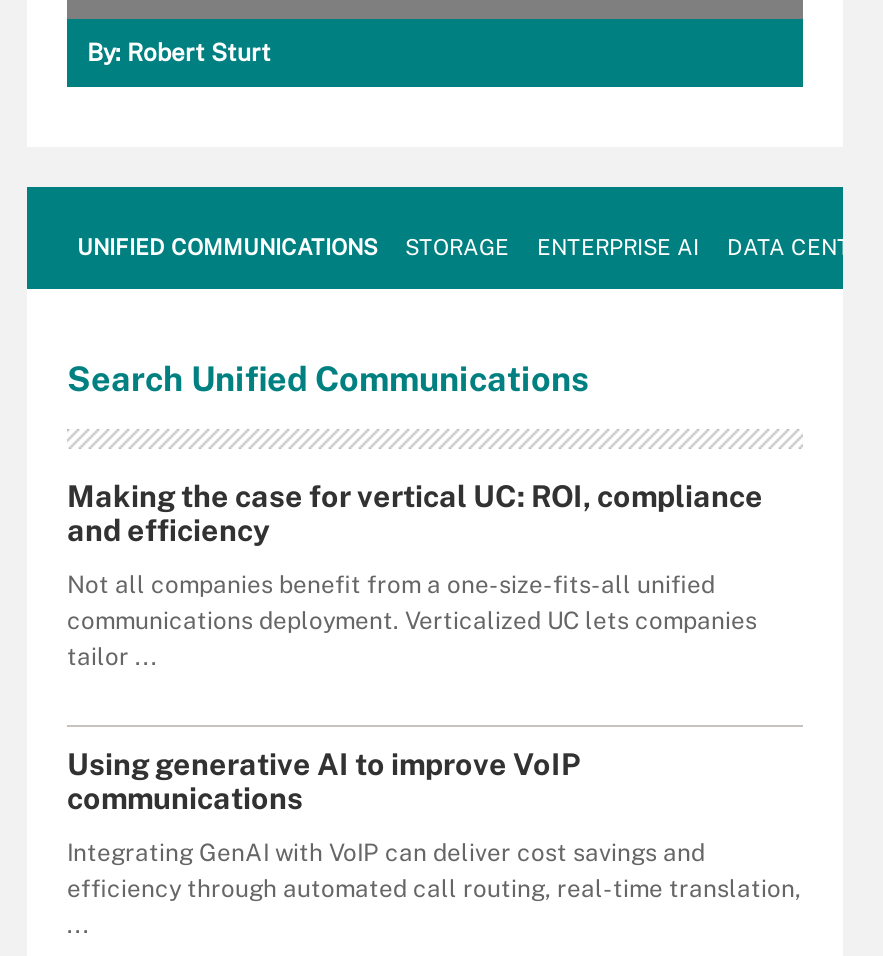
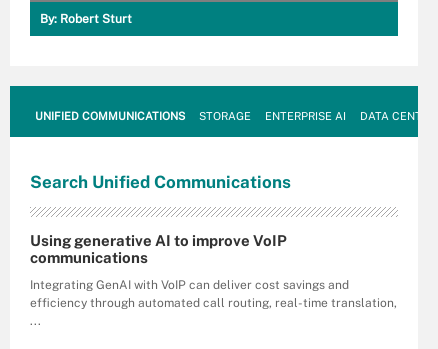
[67,479,763,671] Making the case for vertical UC: ROI, compliance | and efficiency | Not all companies benefit from a one-size-fits-all unified | communications deployment. Verticalized UC lets companies | tailor ... -> none

